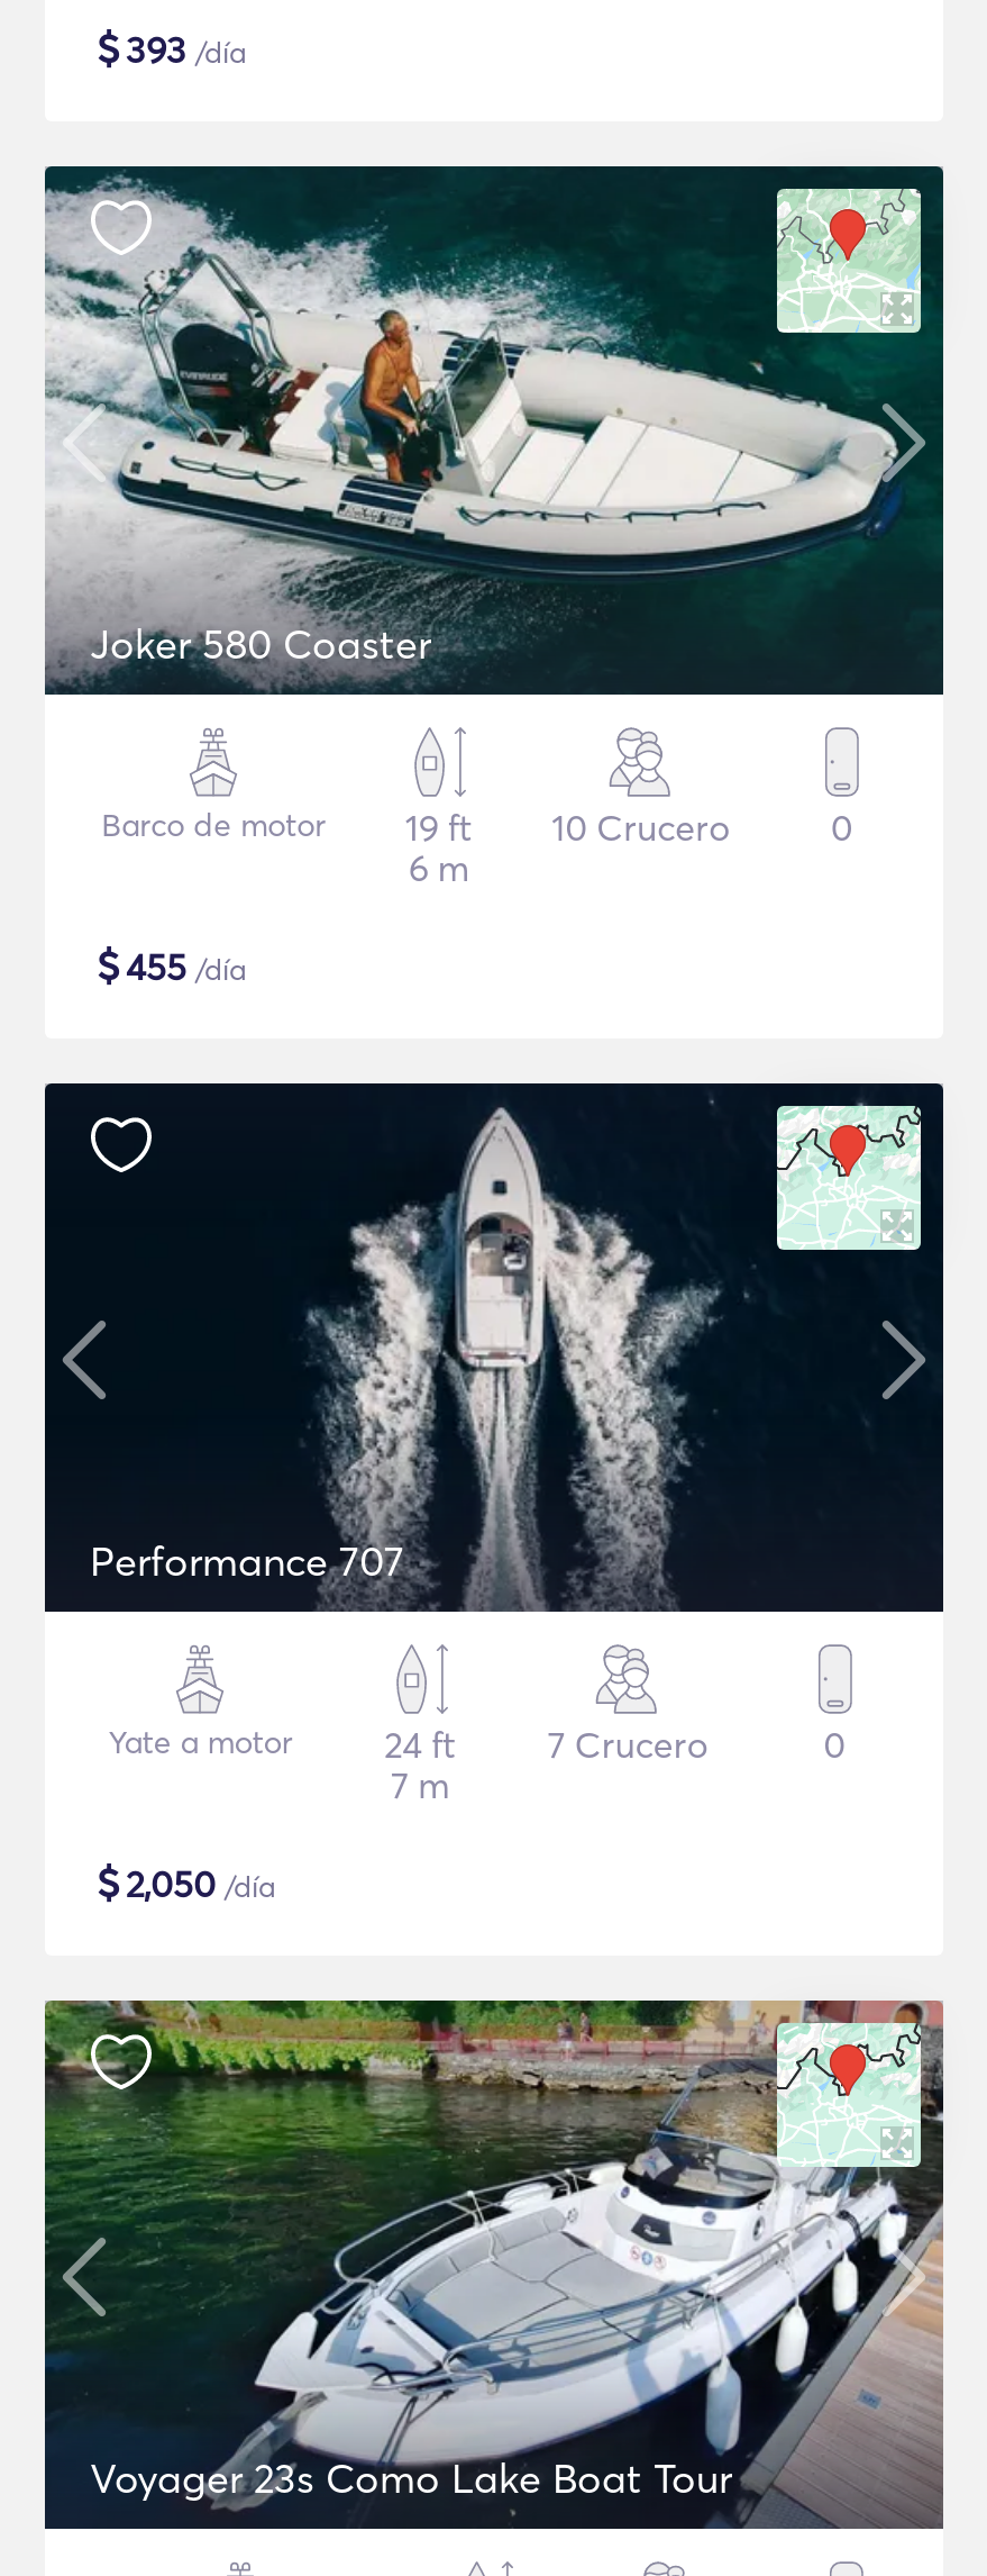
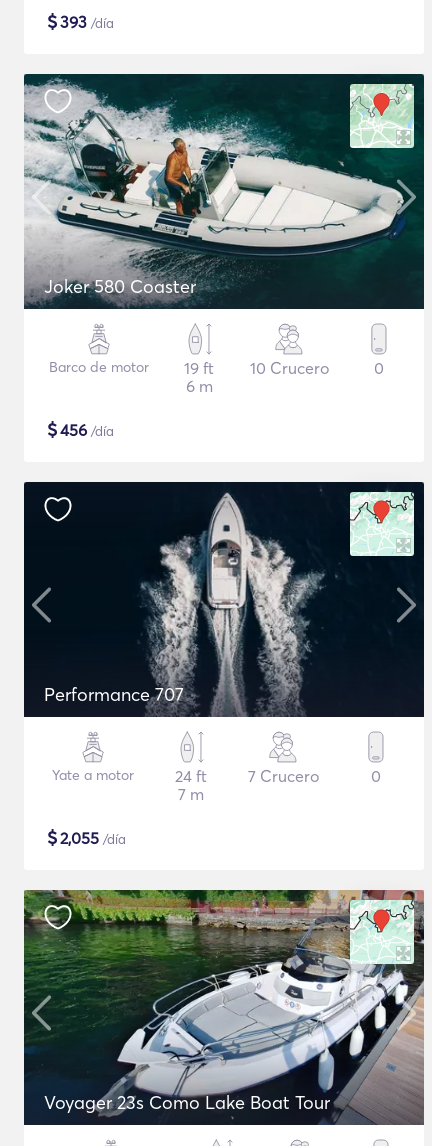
[97,940,247,991] $455 /día -> [47,418,114,441] $456 /día
[97,1857,276,1908] $2,050 /día -> [47,826,126,849] $2,055 /día

